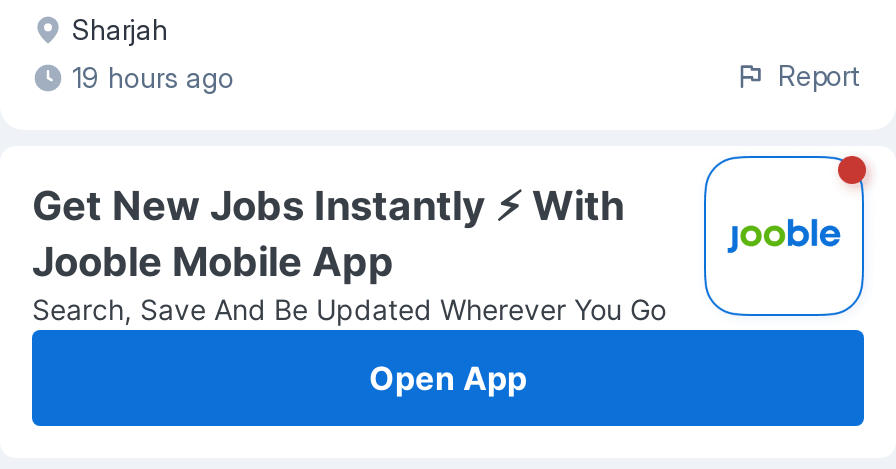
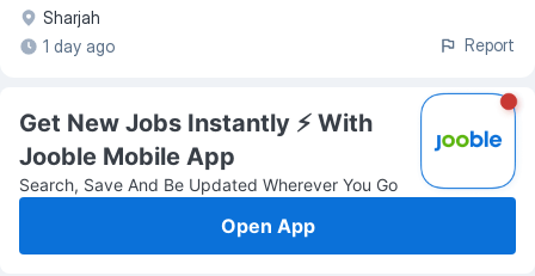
[72,60,234,94] 19 hours ago -> [43,36,115,56] 1 day ago

